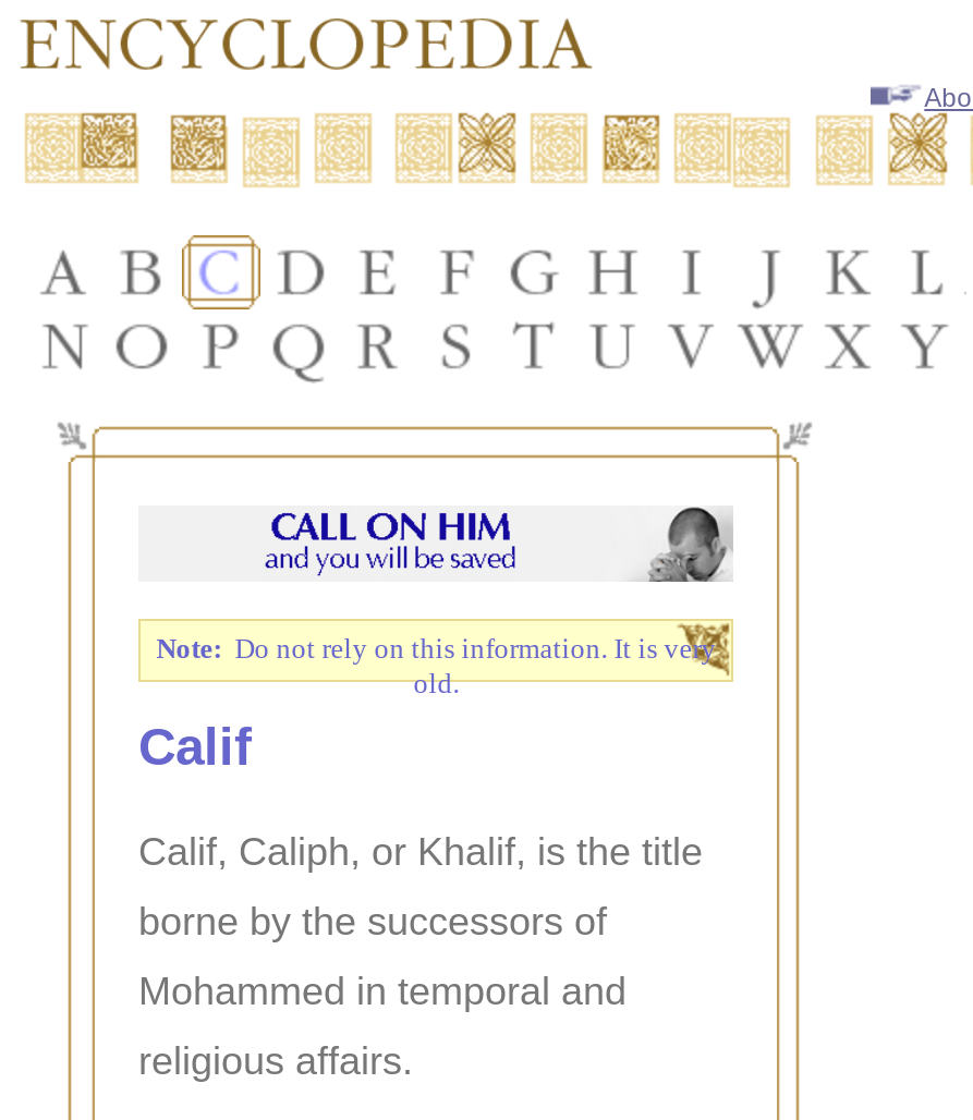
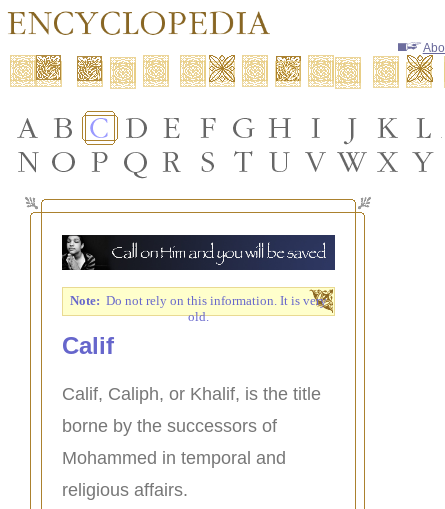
[138,506,733,584] [image] -> [61,234,336,271] [image]

